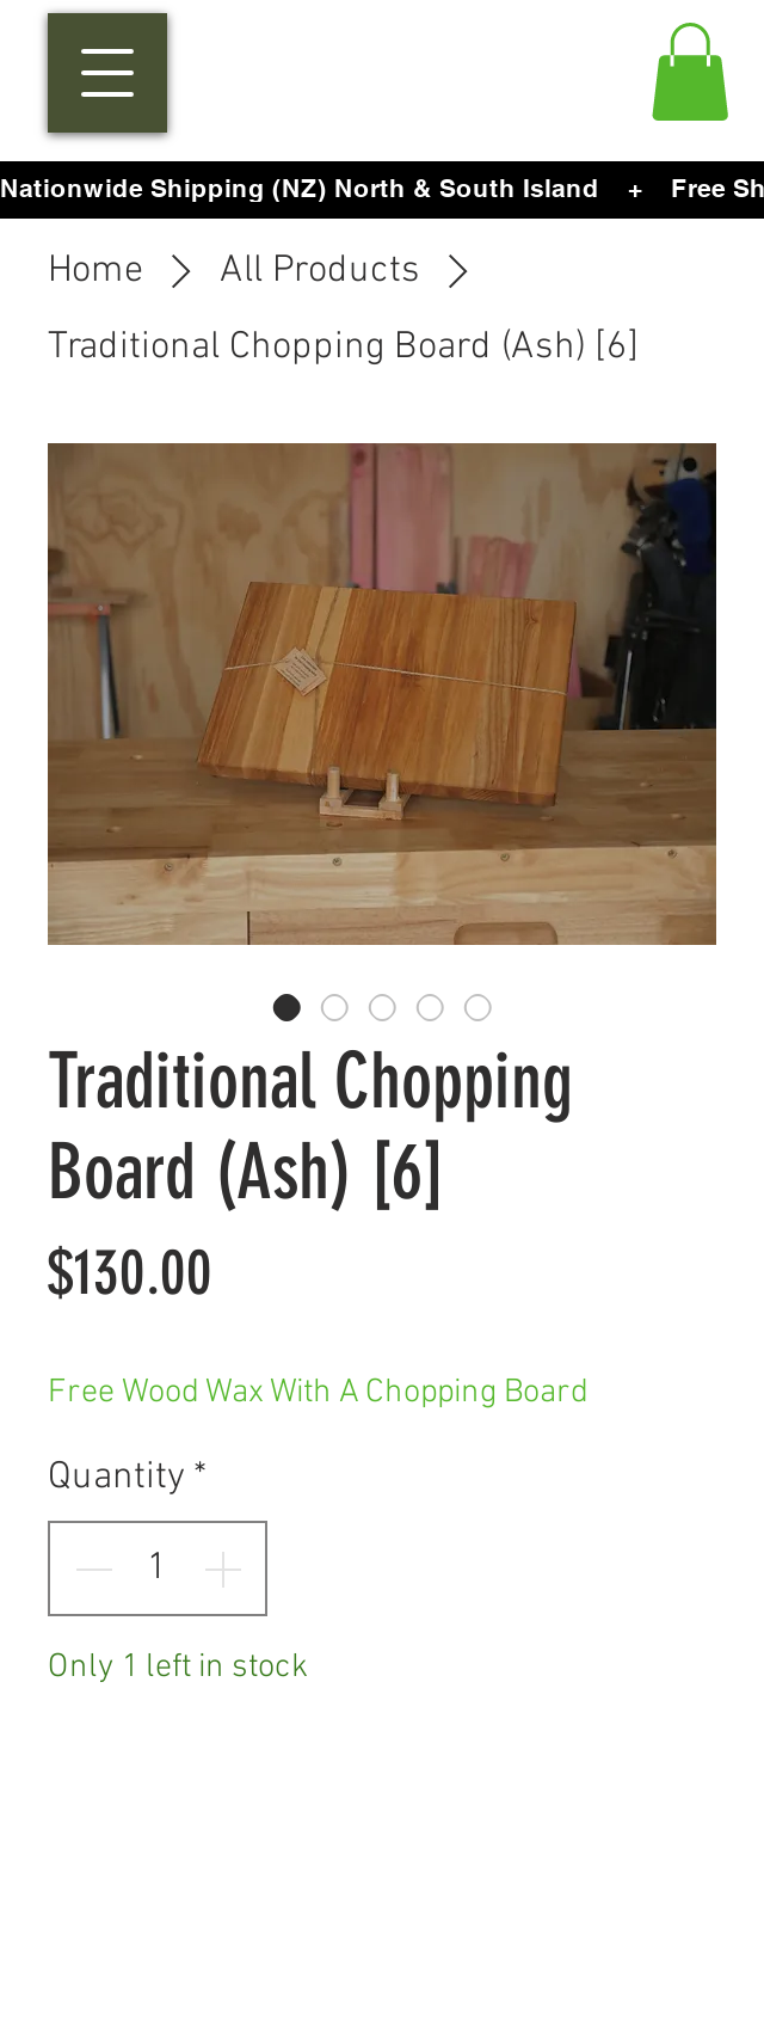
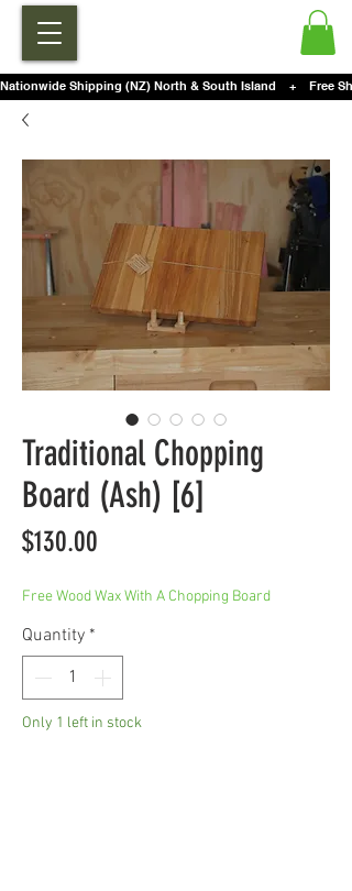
[48,246,640,371] Home | All Products | Traditional Chopping Board (Ash) [6] -> none

